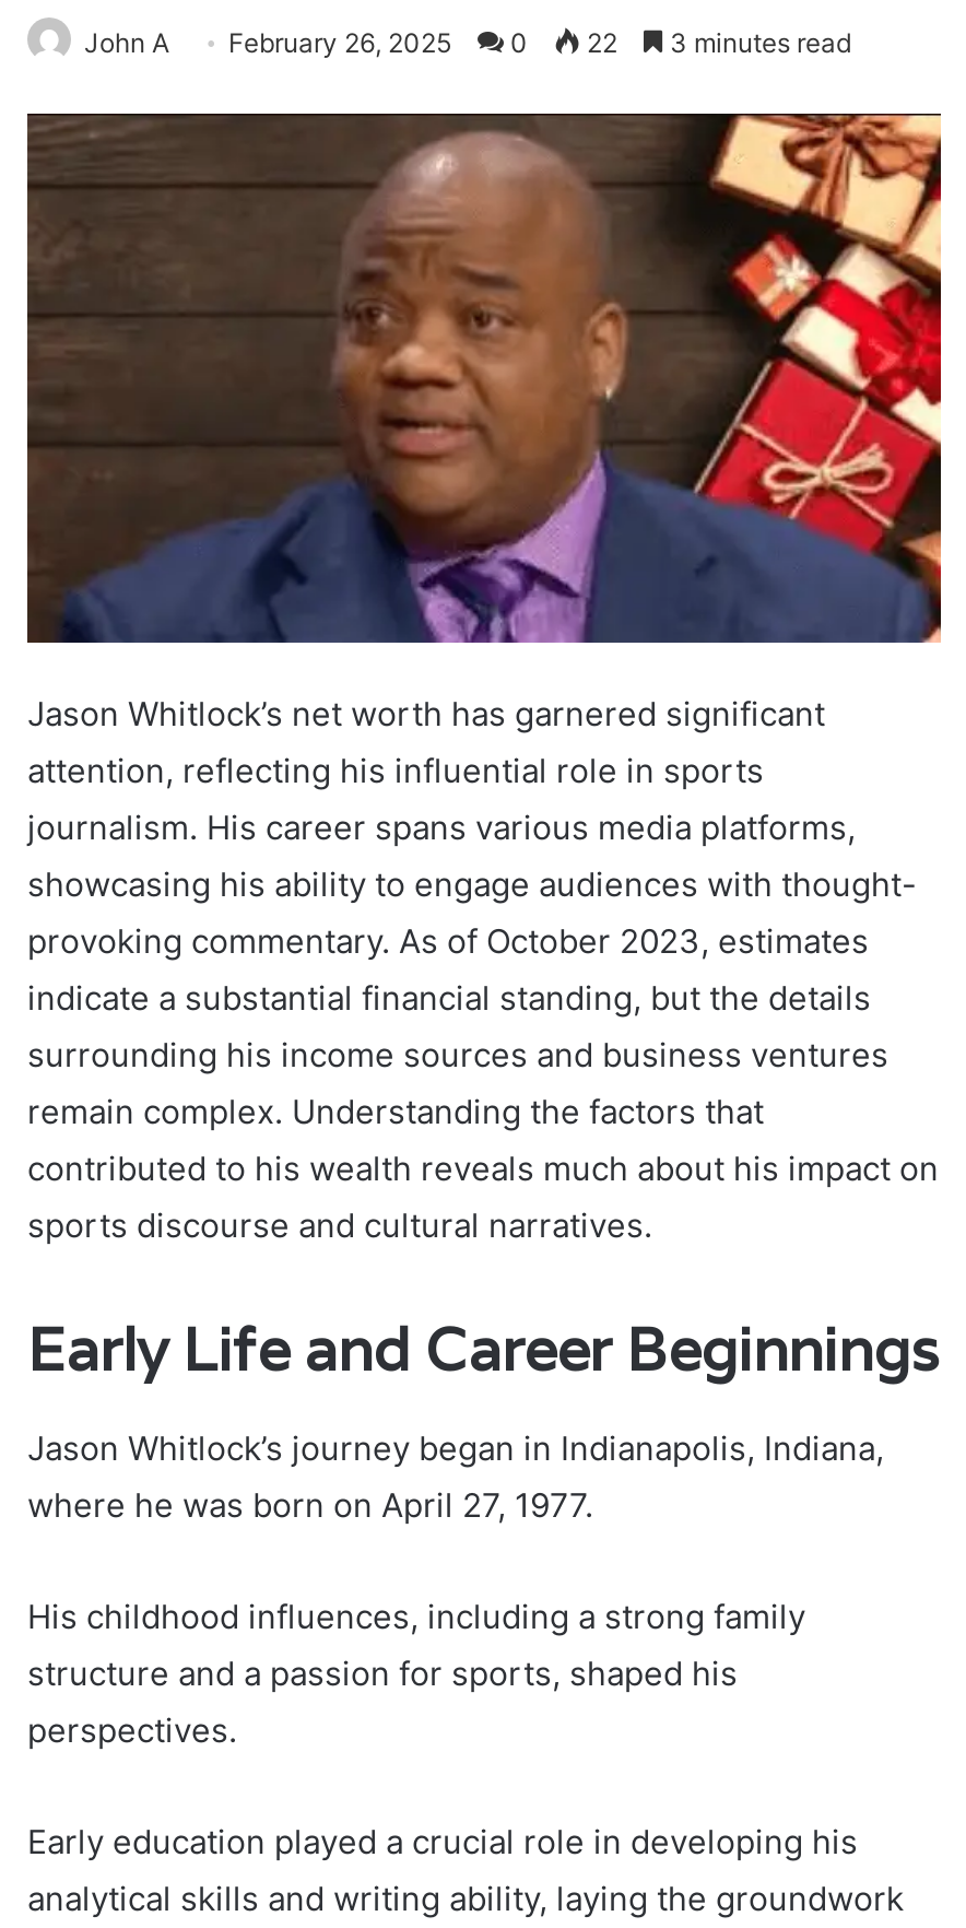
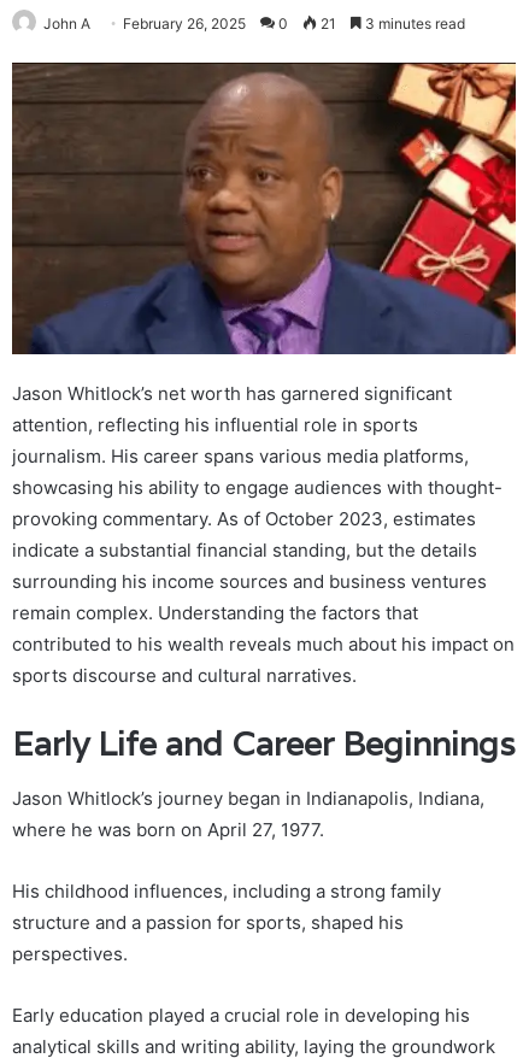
[84,26,851,59] John A February 26, 2025 0 22 3 minutes read -> [43,14,465,32] John A February 26, 2025 0 21 3 minutes read

